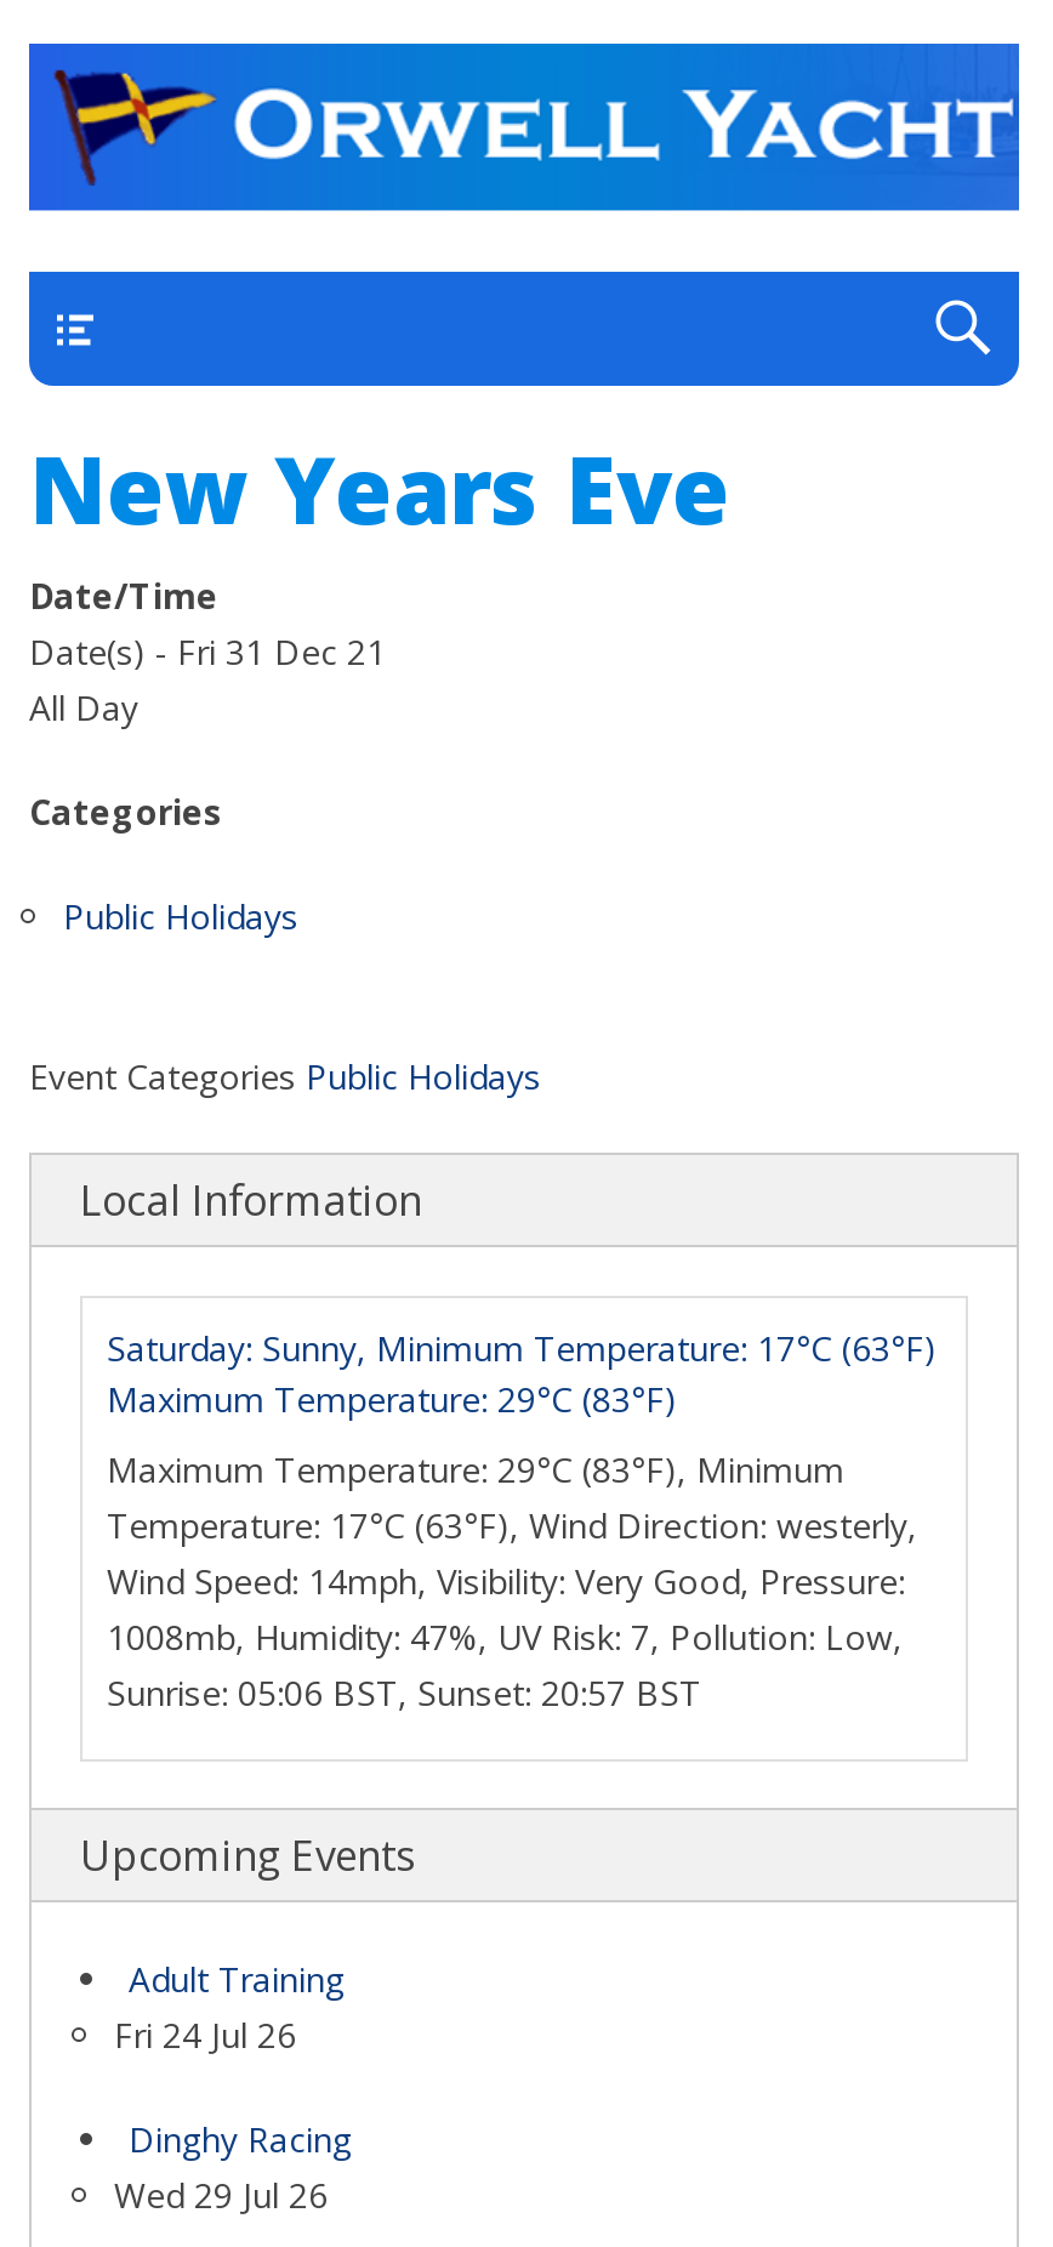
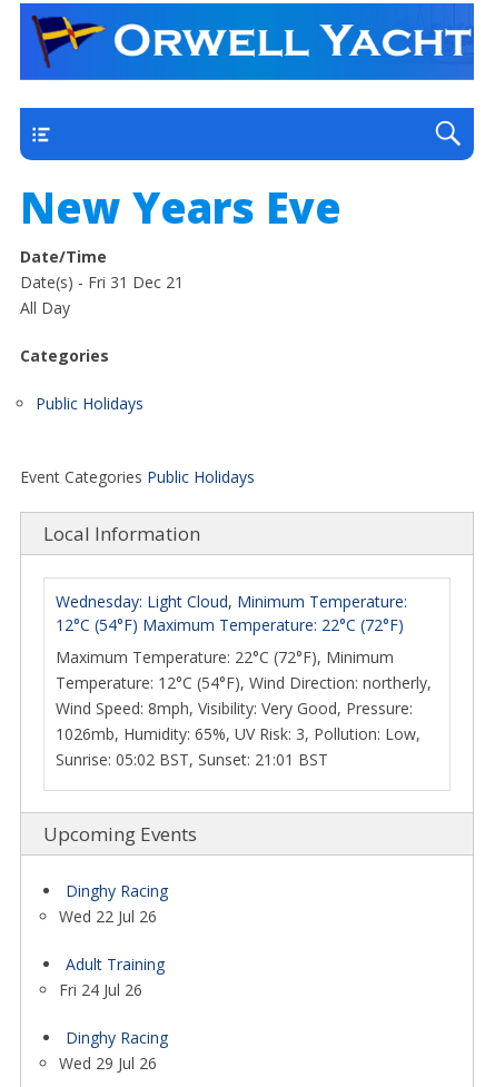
[107,1325,937,1422] Saturday: Sunny, Minimum Temperature: 17°C (63°F) | Maximum Temperature: 29°C (83°F) -> [56,591,407,635] Wednesday: Light Cloud, Minimum Temperature: | 12°C (54°F) Maximum Temperature: 22°C (72°F)
[107,1446,917,1716] Maximum Temperature: 29°C (83°F), Minimum | Temperature: 17°C (63°F), Wind Direction: westerly, | Wind Speed: 14mph, Visibility: Very Good, Pressure: | 1008mb, Humidity: 47%, UV Risk: 7, Pollution: Low, | Sunrise: 05:06 BST, Sunset: 20:57 BST -> [56,646,432,770] Maximum Temperature: 22°C (72°F), Minimum | Temperature: 12°C (54°F), Wind Direction: northerly, | Wind Speed: 8mph, Visibility: Very Good, Pressure: | 1026mb, Humidity: 65%, UV Risk: 3, Pollution: Low, | Sunrise: 05:02 BST, Sunset: 21:01 BST
none -> [59,880,168,927] Dinghy Racing | Wed 22 Jul 26

